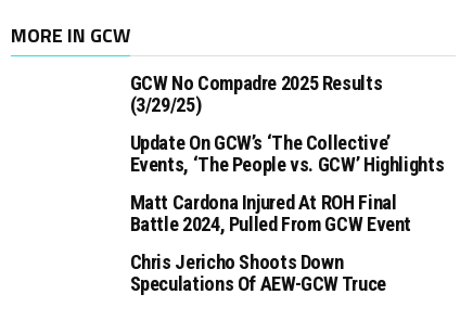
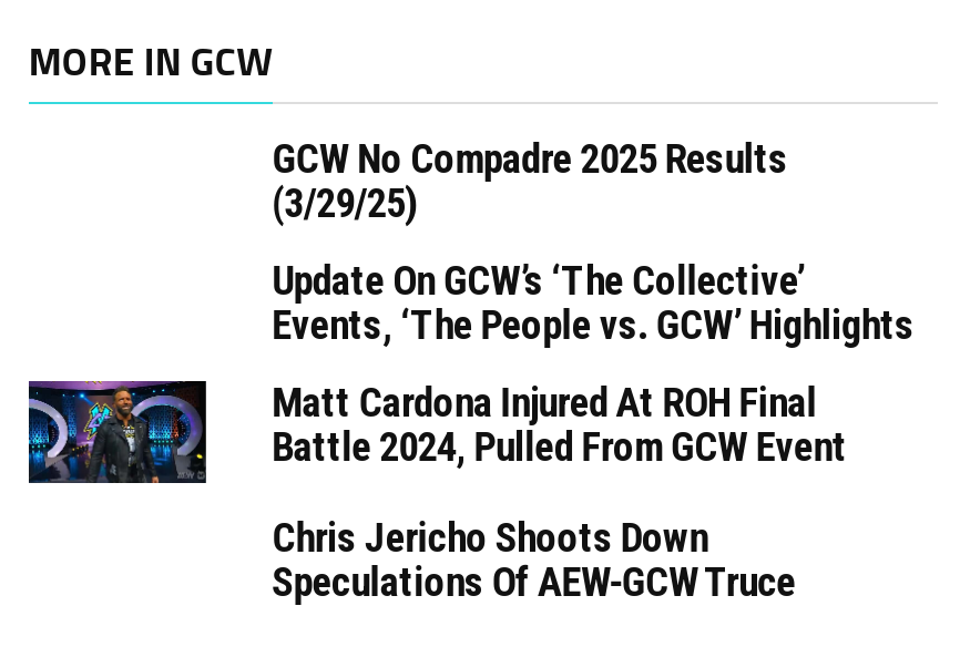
none -> [27,379,208,485] [image]

